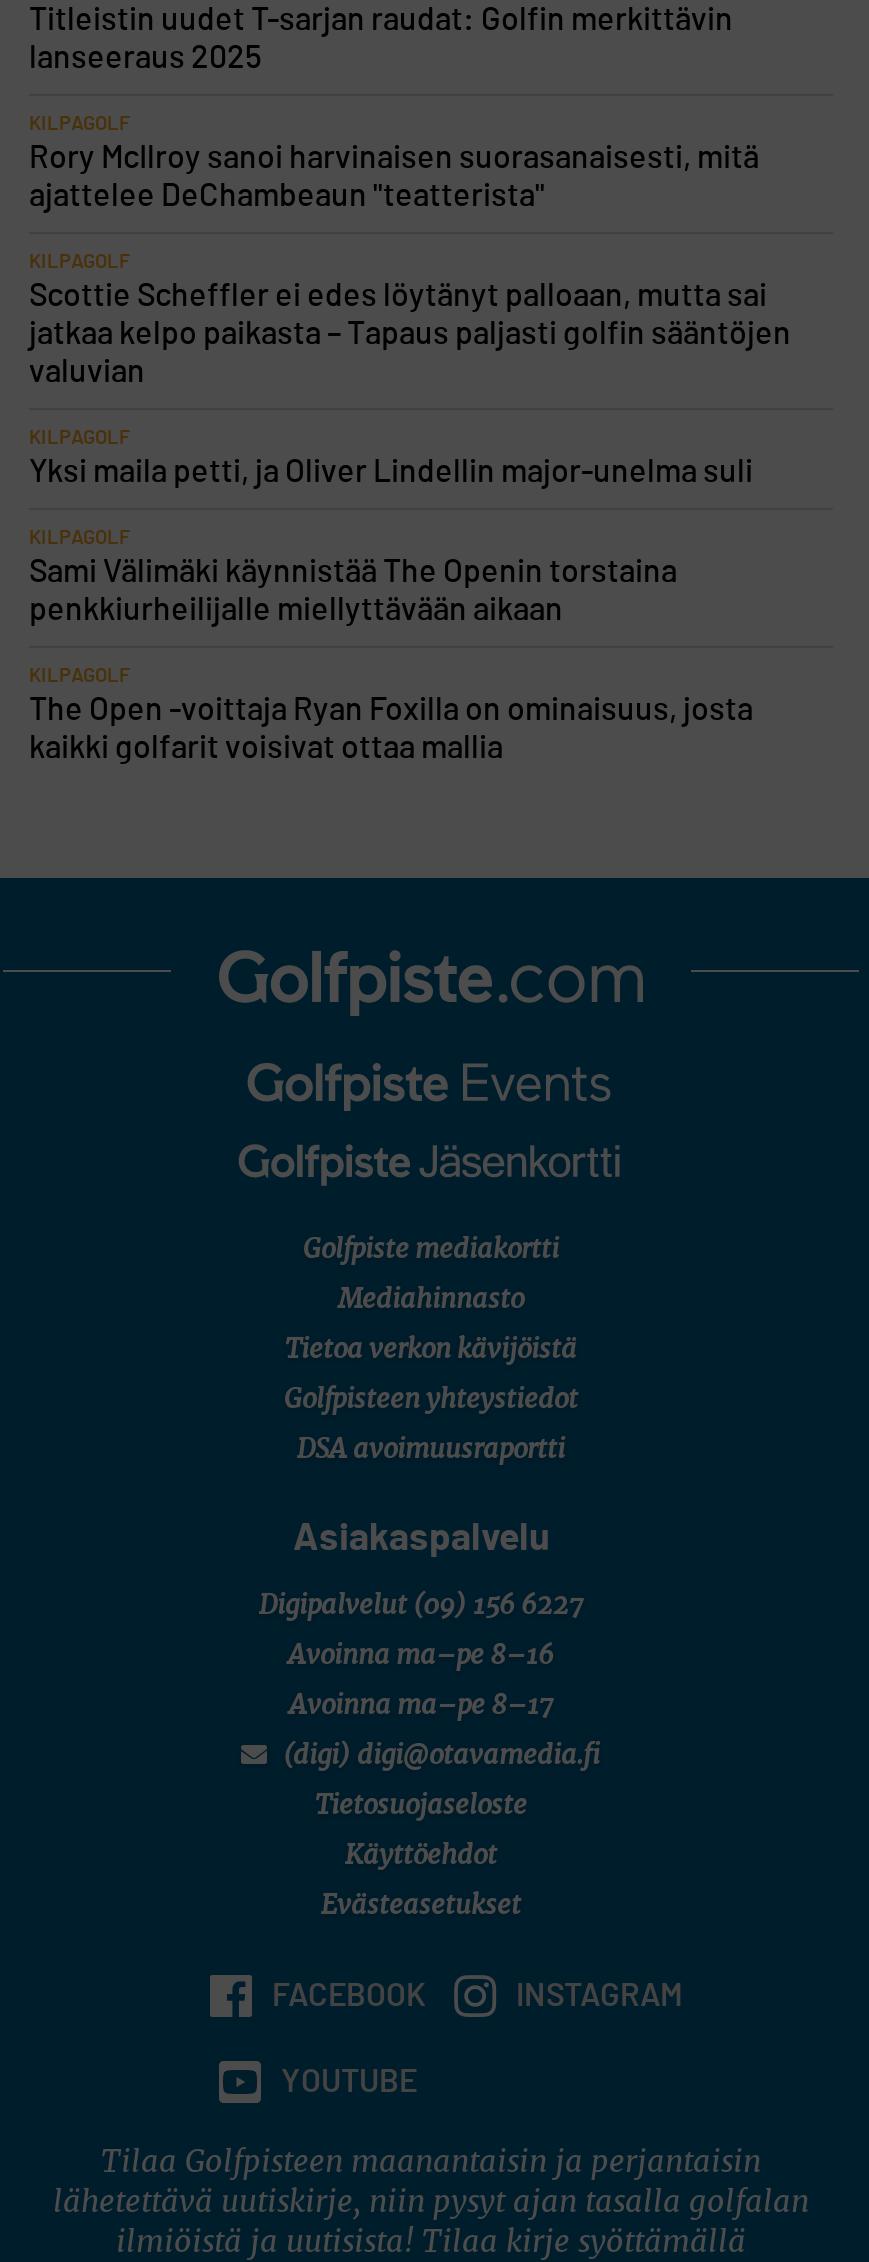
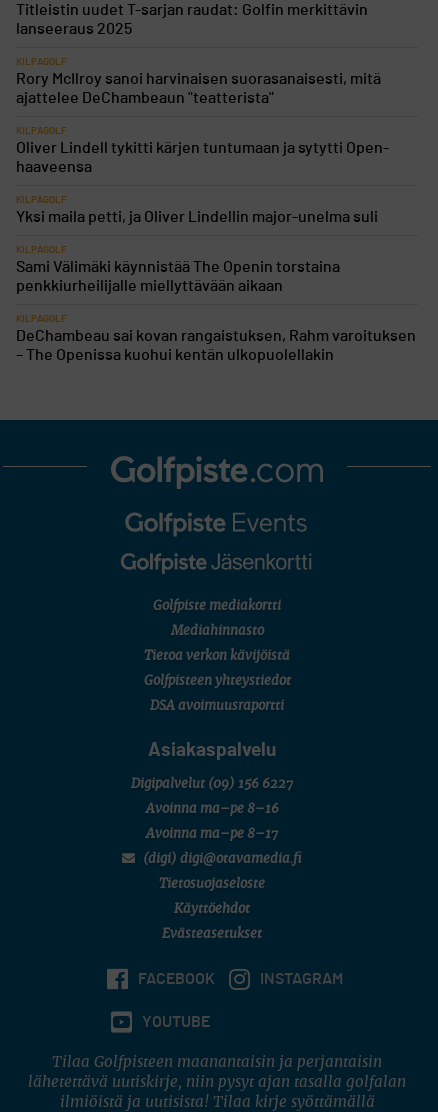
[29,281,791,389] Scottie Scheffler ei edes löytänyt palloaan, mutta sai | jatkaa kelpo paikasta – Tapaus paljasti golfin sääntöjen | valuvian -> [16,140,389,175] Oliver Lindell tykitti kärjen tuntumaan ja sytytti Open- | haaveensa
[29,695,753,765] The Open -voittaja Ryan Foxilla on ominaisuus, josta | kaikki golfarit voisivat ottaa mallia -> [16,328,416,363] DeChambeau sai kovan rangaistuksen, Rahm varoituksen | – The Openissa kuohui kentän ulkopuolellakin

